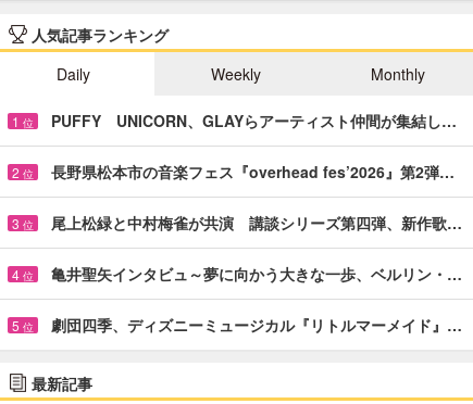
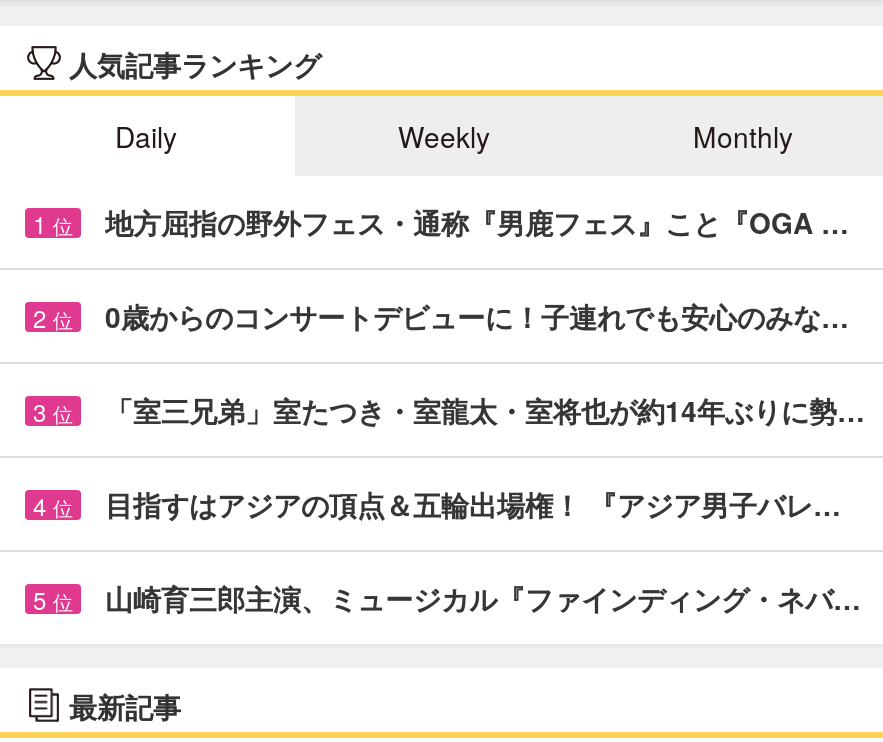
[51,110,457,131] PUFFY UNICORN、GLAYらアーティスト仲間が集結し… -> [105,202,849,242] 地方屈指の野外フェス・通称『男鹿フェス』こと『OGA …
[51,161,455,182] 長野県松本市の音楽フェス『overhead fes’2026』第2弾… -> [105,296,849,336] 0歳からのコンサートデビューに！子連れでも安心のみな…
[51,212,462,233] 尾上松緑と中村梅雀が共演 講談シリーズ第四弾、新作歌… -> [105,390,865,430] 「室三兄弟」室たつき・室龍太・室将也が約14年ぶりに勢…
[51,263,462,285] 亀井聖矢インタビュ～夢に向かう大きな一歩、ベルリン・… -> [105,484,841,524] 目指すはアジアの頂点＆五輪出場権！ 『アジア男子バレ…
[51,314,462,336] 劇団四季、ディズニーミュージカル『リトルマーメイド』… -> [105,578,861,618] 山崎育三郎主演、ミュージカル『ファインディング・ネバ…

